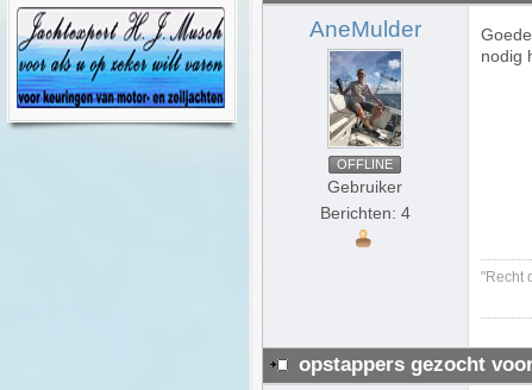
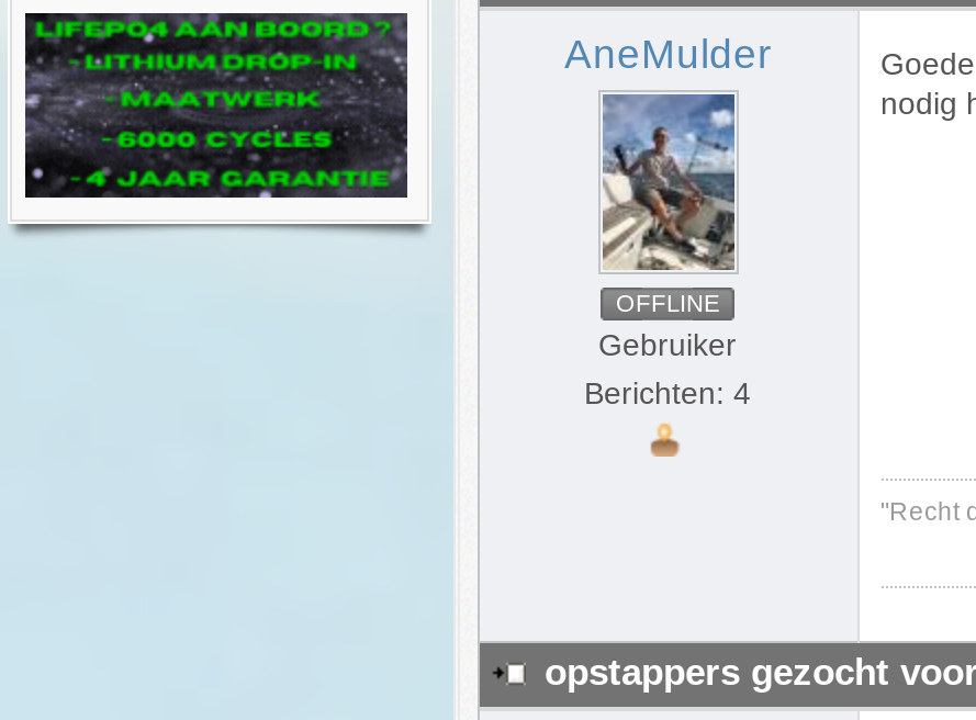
[15,6,226,109] [image] -> [23,13,410,200] [image]

